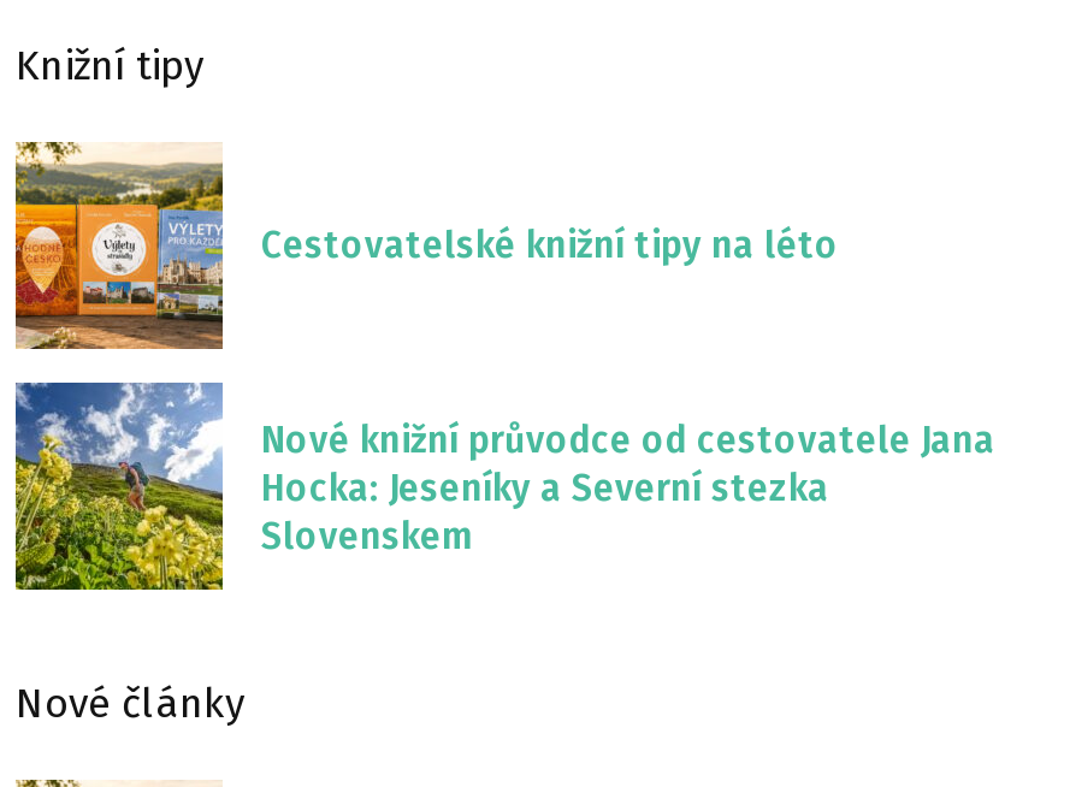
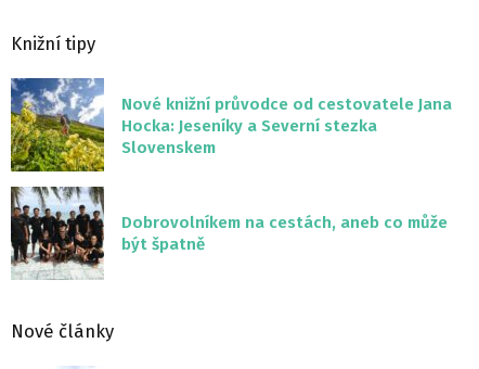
[13,140,839,351] [image] | Cestovatelské knižní tipy na léto -> none
moved [11,378,995,594] -> [9,76,452,174]: [image] | Nové knižní průvodce od cestovatele Jana | Hocka: Jeseníky a Severní stezka | Slovenskem
none -> [10,186,448,280] [image] | Dobrovolníkem na cestách, aneb co může | být špatně

